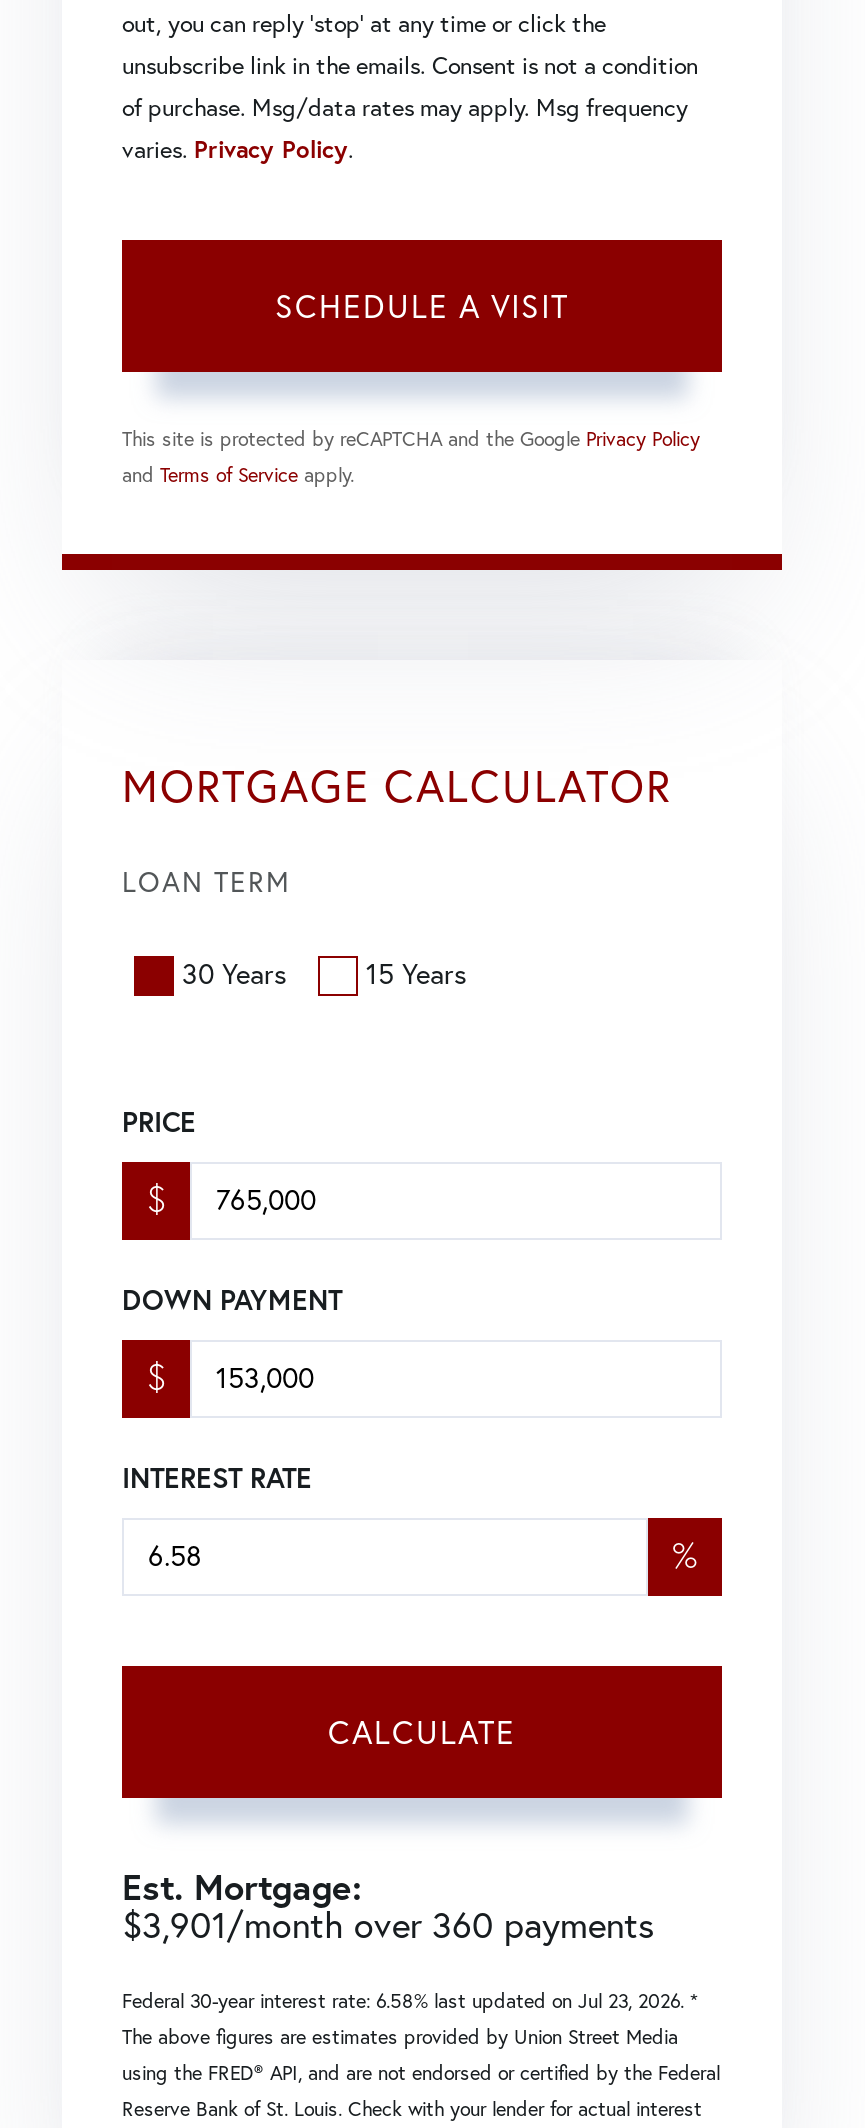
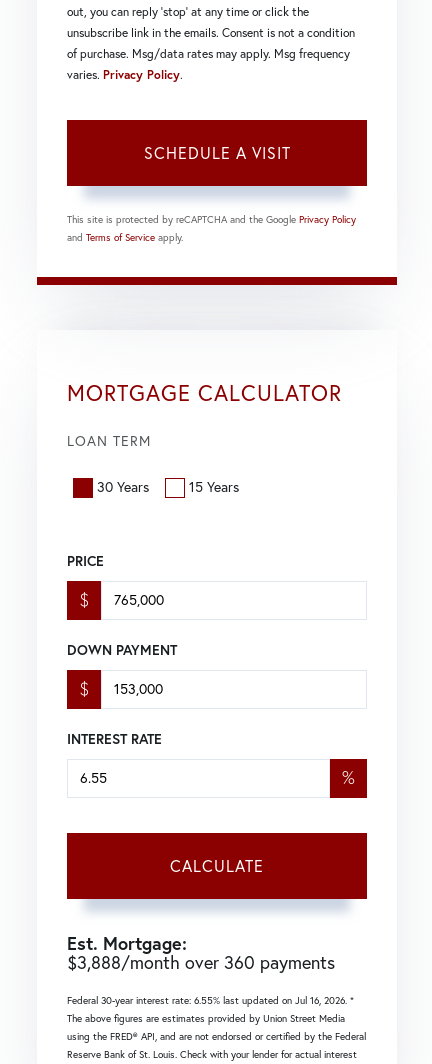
[122,1901,654,1947] $3,901/month over 360 payments -> [67,951,335,974] $3,888/month over 360 payments
[122,1987,698,2013] Federal 30-year interest rate: 6.58% last updated on Jul 23, 2026. * -> [67,994,354,1007] Federal 30-year interest rate: 6.55% last updated on Jul 16, 2026. *

